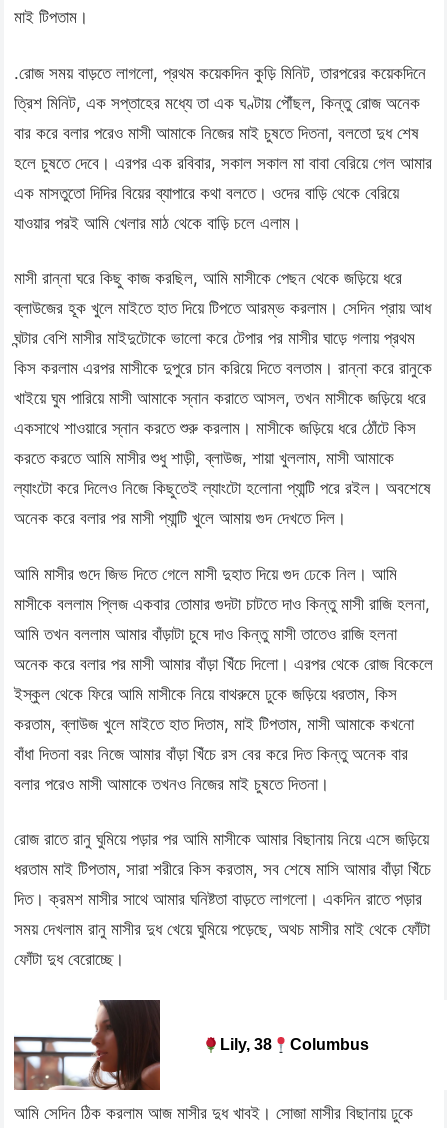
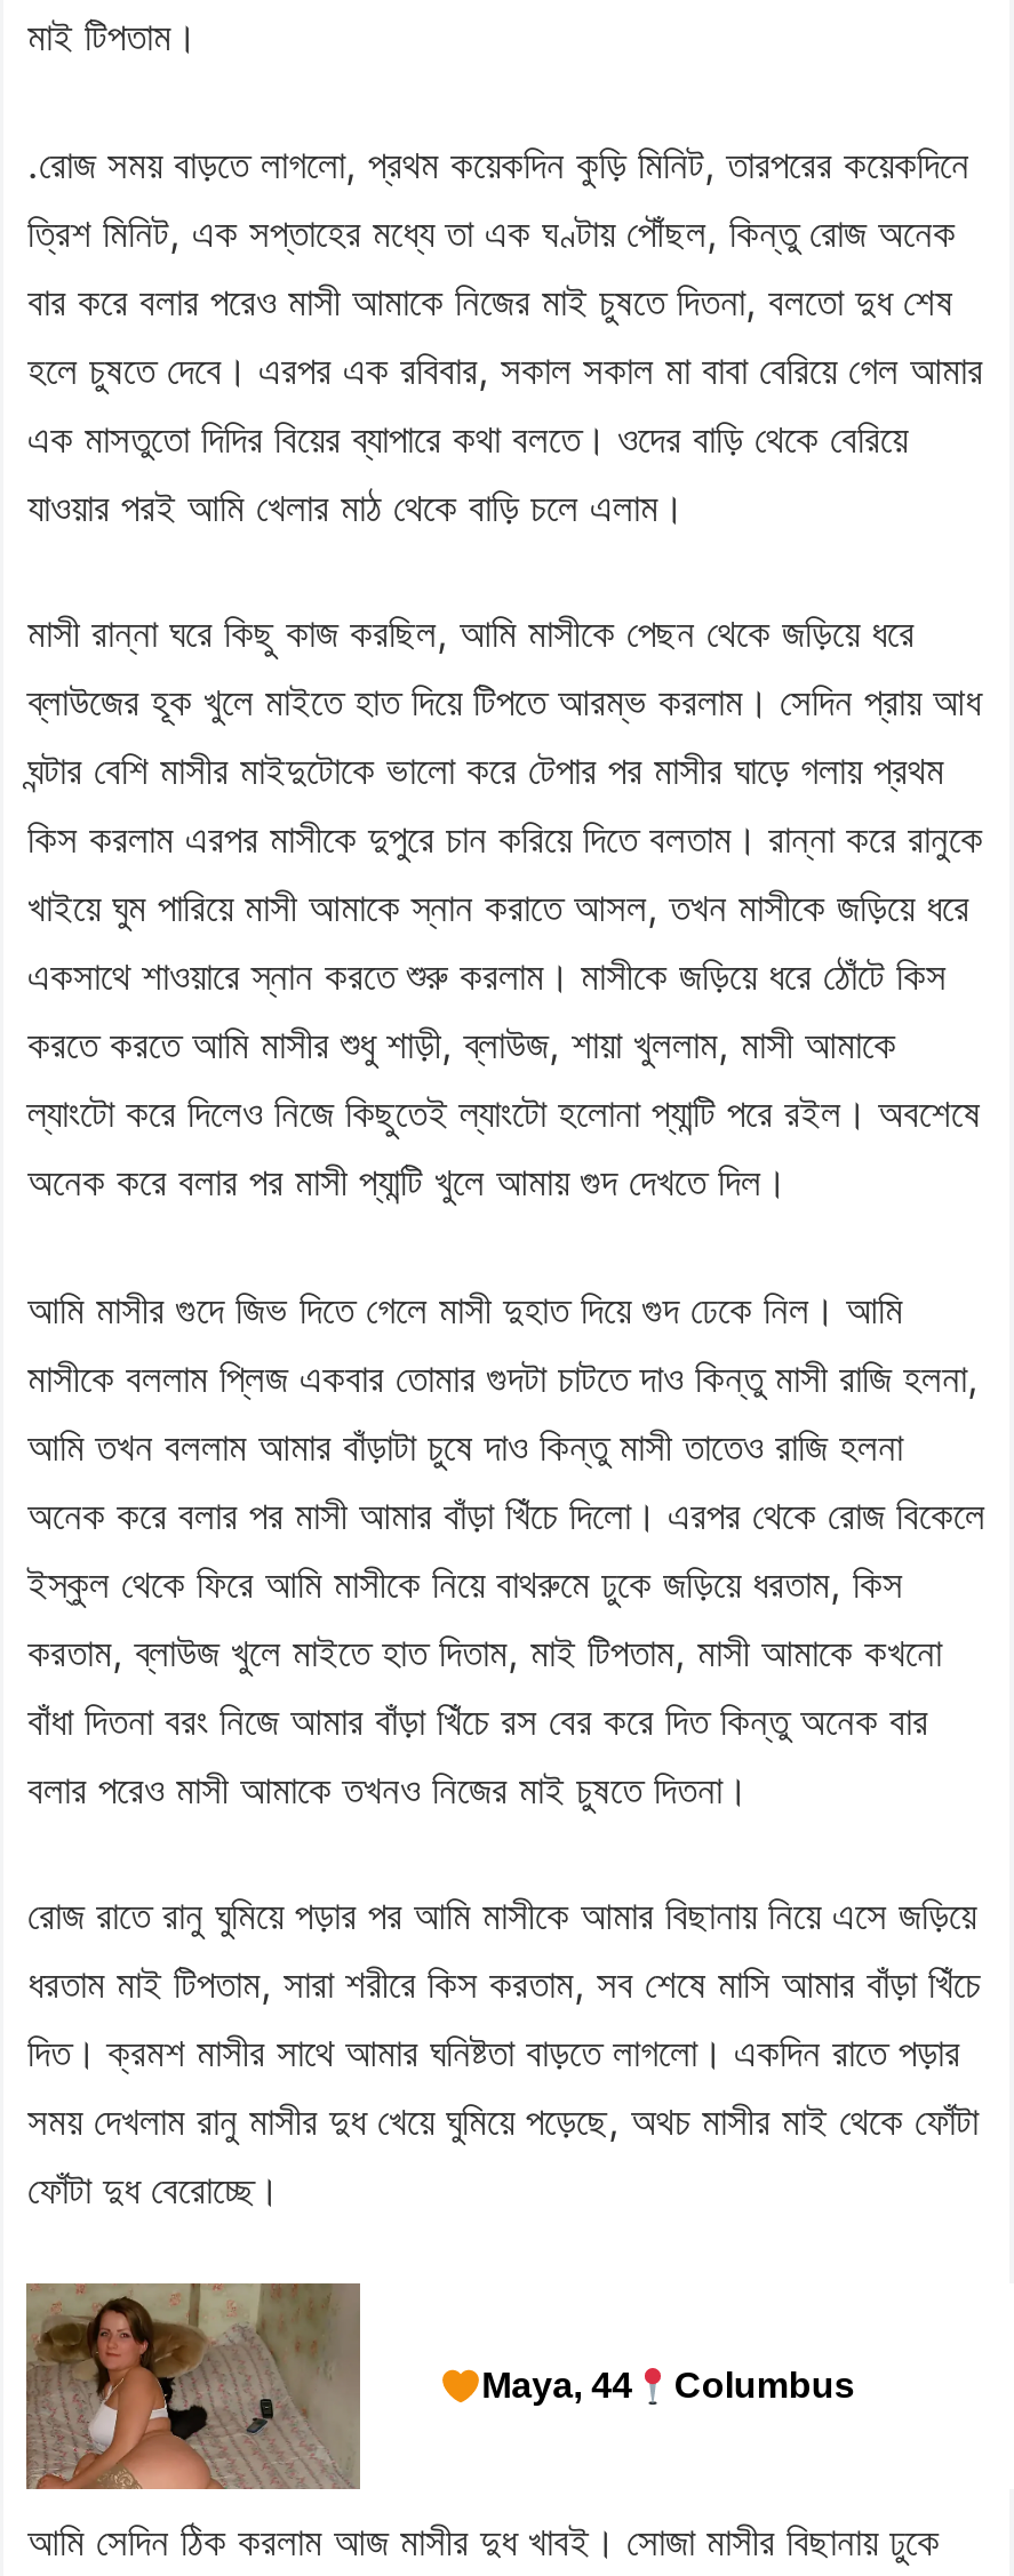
[14,999,161,1091] [image] -> [24,2281,362,2491] [image]
[220,1036,369,1053] Lily, 38 Columbus -> [482,2366,855,2405] Maya, 44 Columbus

